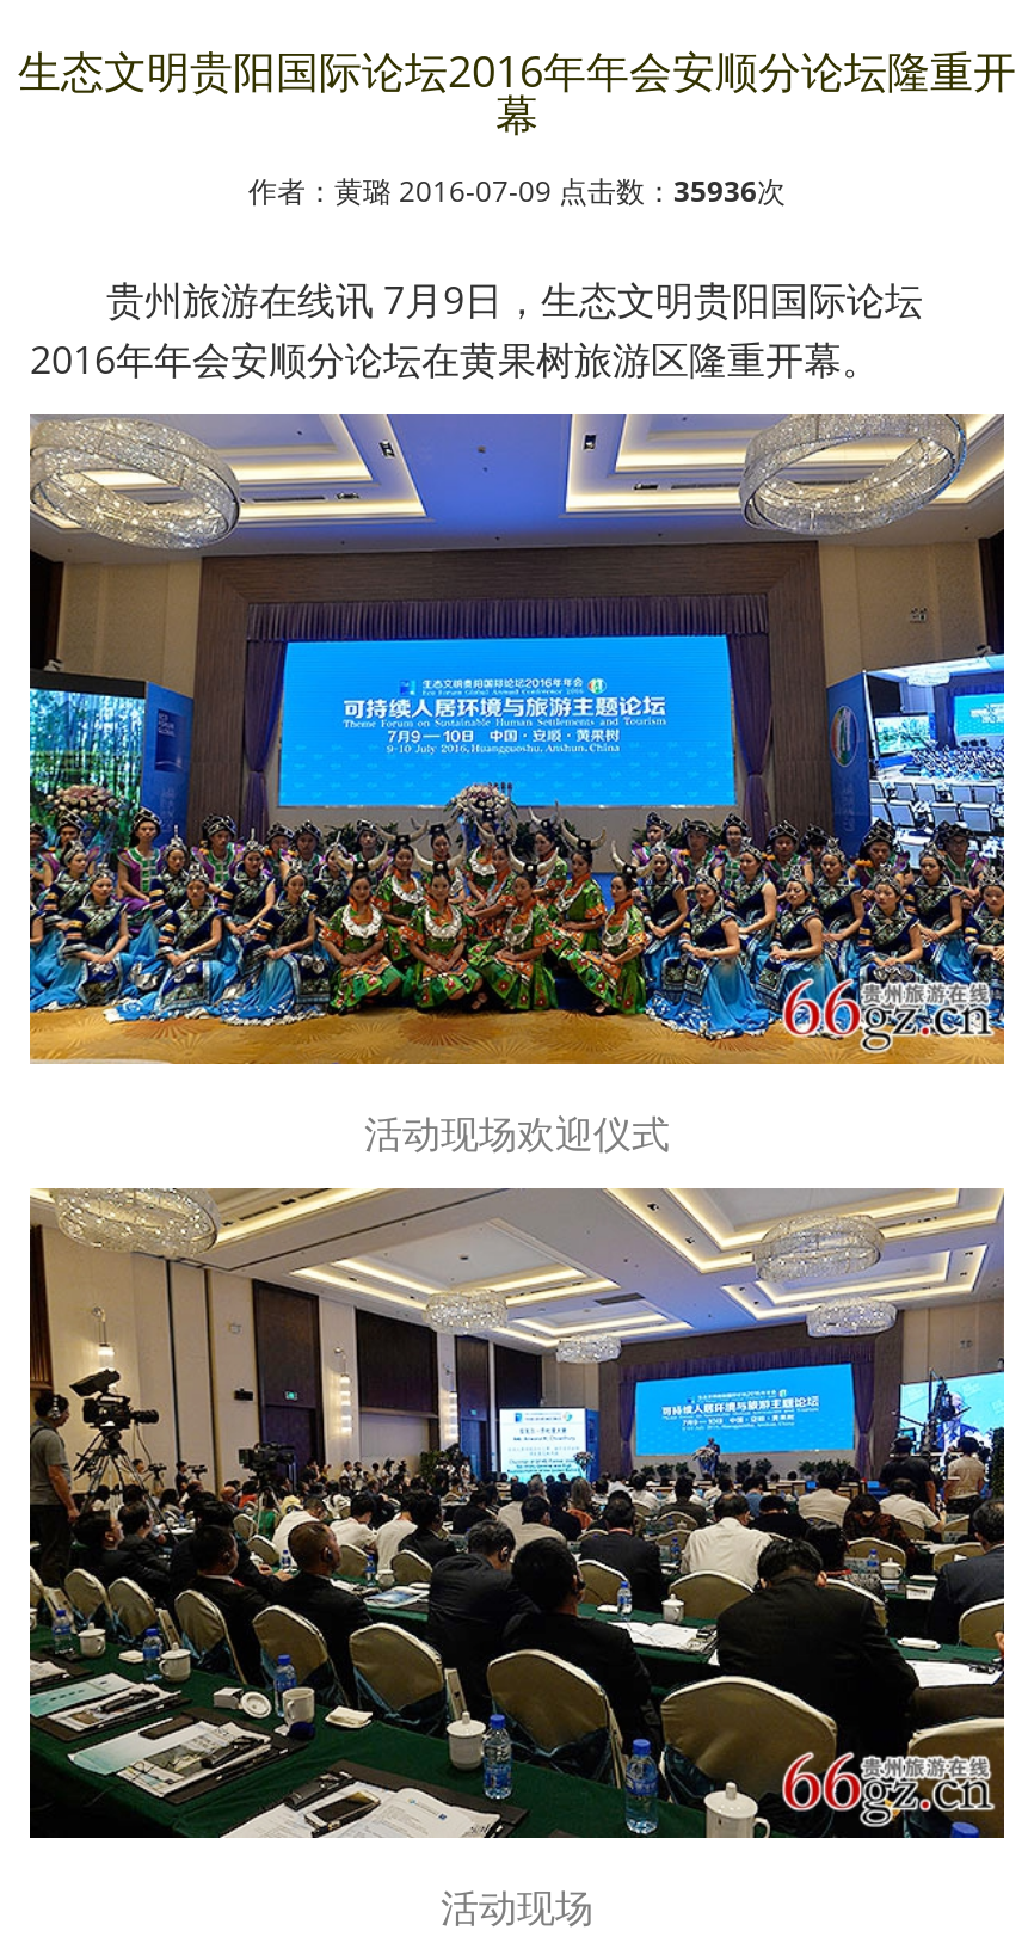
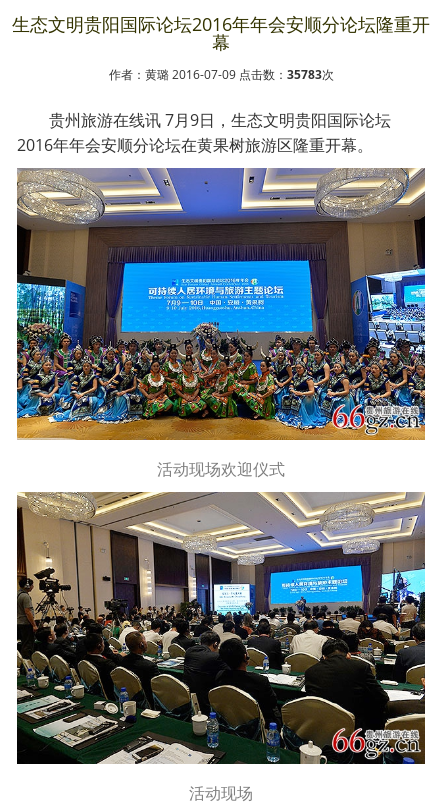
[248,171,786,211] 作者：黄璐 2016-07-09 点击数：35936次 -> [108,66,333,83] 作者：黄璐 2016-07-09 点击数：35783次

